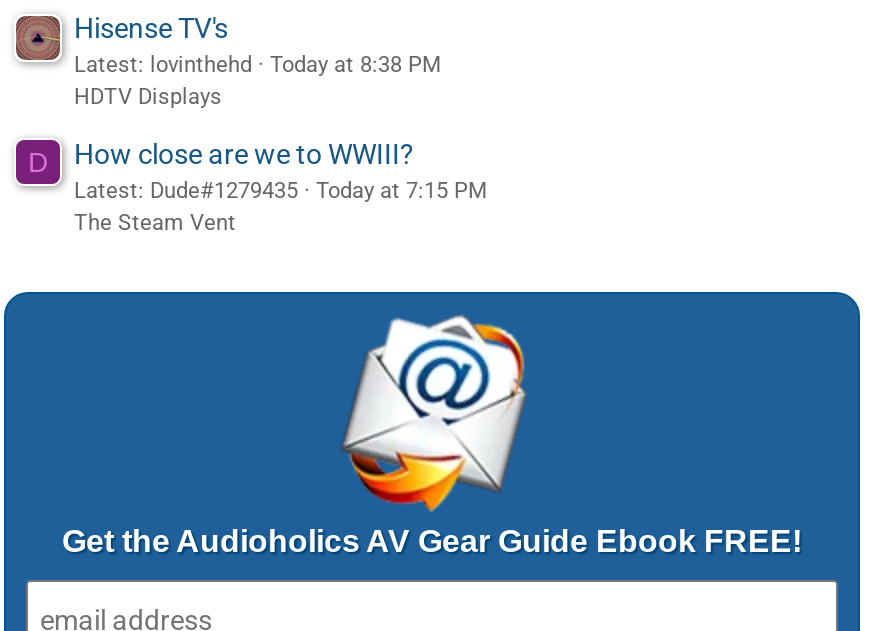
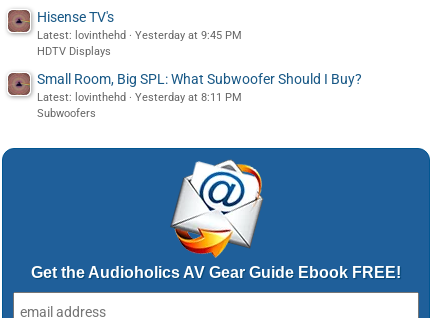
[270,53,442,79] Today at 8:38 PM -> [135,29,242,42] Yesterday at 9:45 PM
[28,138,488,236] D | How close are we to WWIII? | Latest: Dude#1279435 | Today at 7:15 PM | The Steam Vent -> [37,71,362,120] Small Room, Big SPL: What Subwoofer Should I Buy? | Latest: lovinthehd | Yesterday at 8:11 PM | Subwoofers

